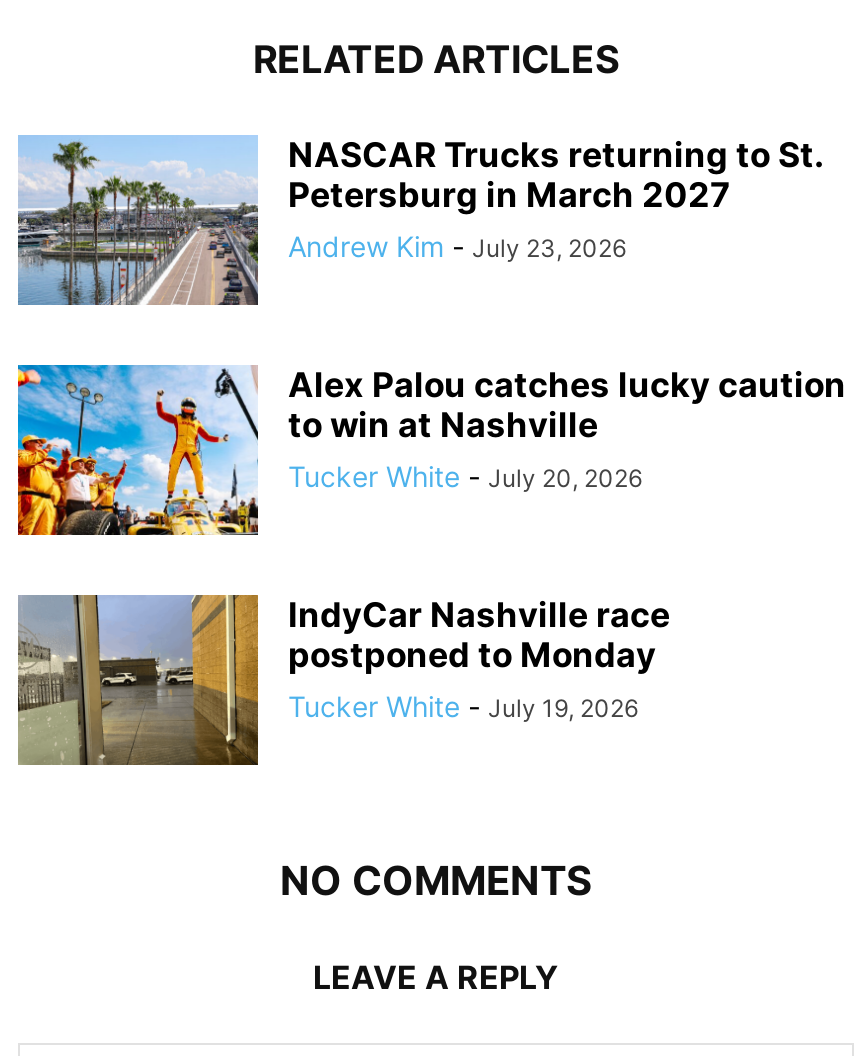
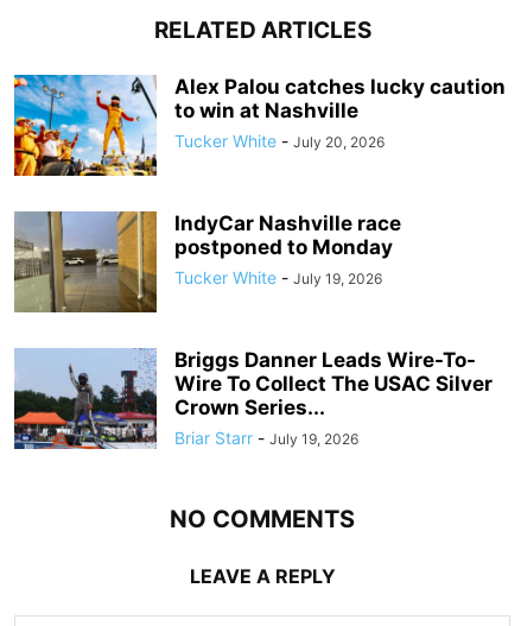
[16,135,822,307] [image] | NASCAR Trucks returning to St. | Petersburg in March 2027 | Andrew Kim - July 23, 2026 -> none
moved [14,361,846,724] -> [12,72,506,288]: [image] | Alex Palou catches lucky caution | to win at Nashville | Tucker White - July 20, 2026 | IndyCar Nashville race | postponed to Monday | Tucker White - July 19, 2026
none -> [13,348,493,450] [image] | Briggs Danner Leads Wire-To- | Wire To Collect The USAC Silver | Crown Series... | Briar Starr - July 19, 2026

